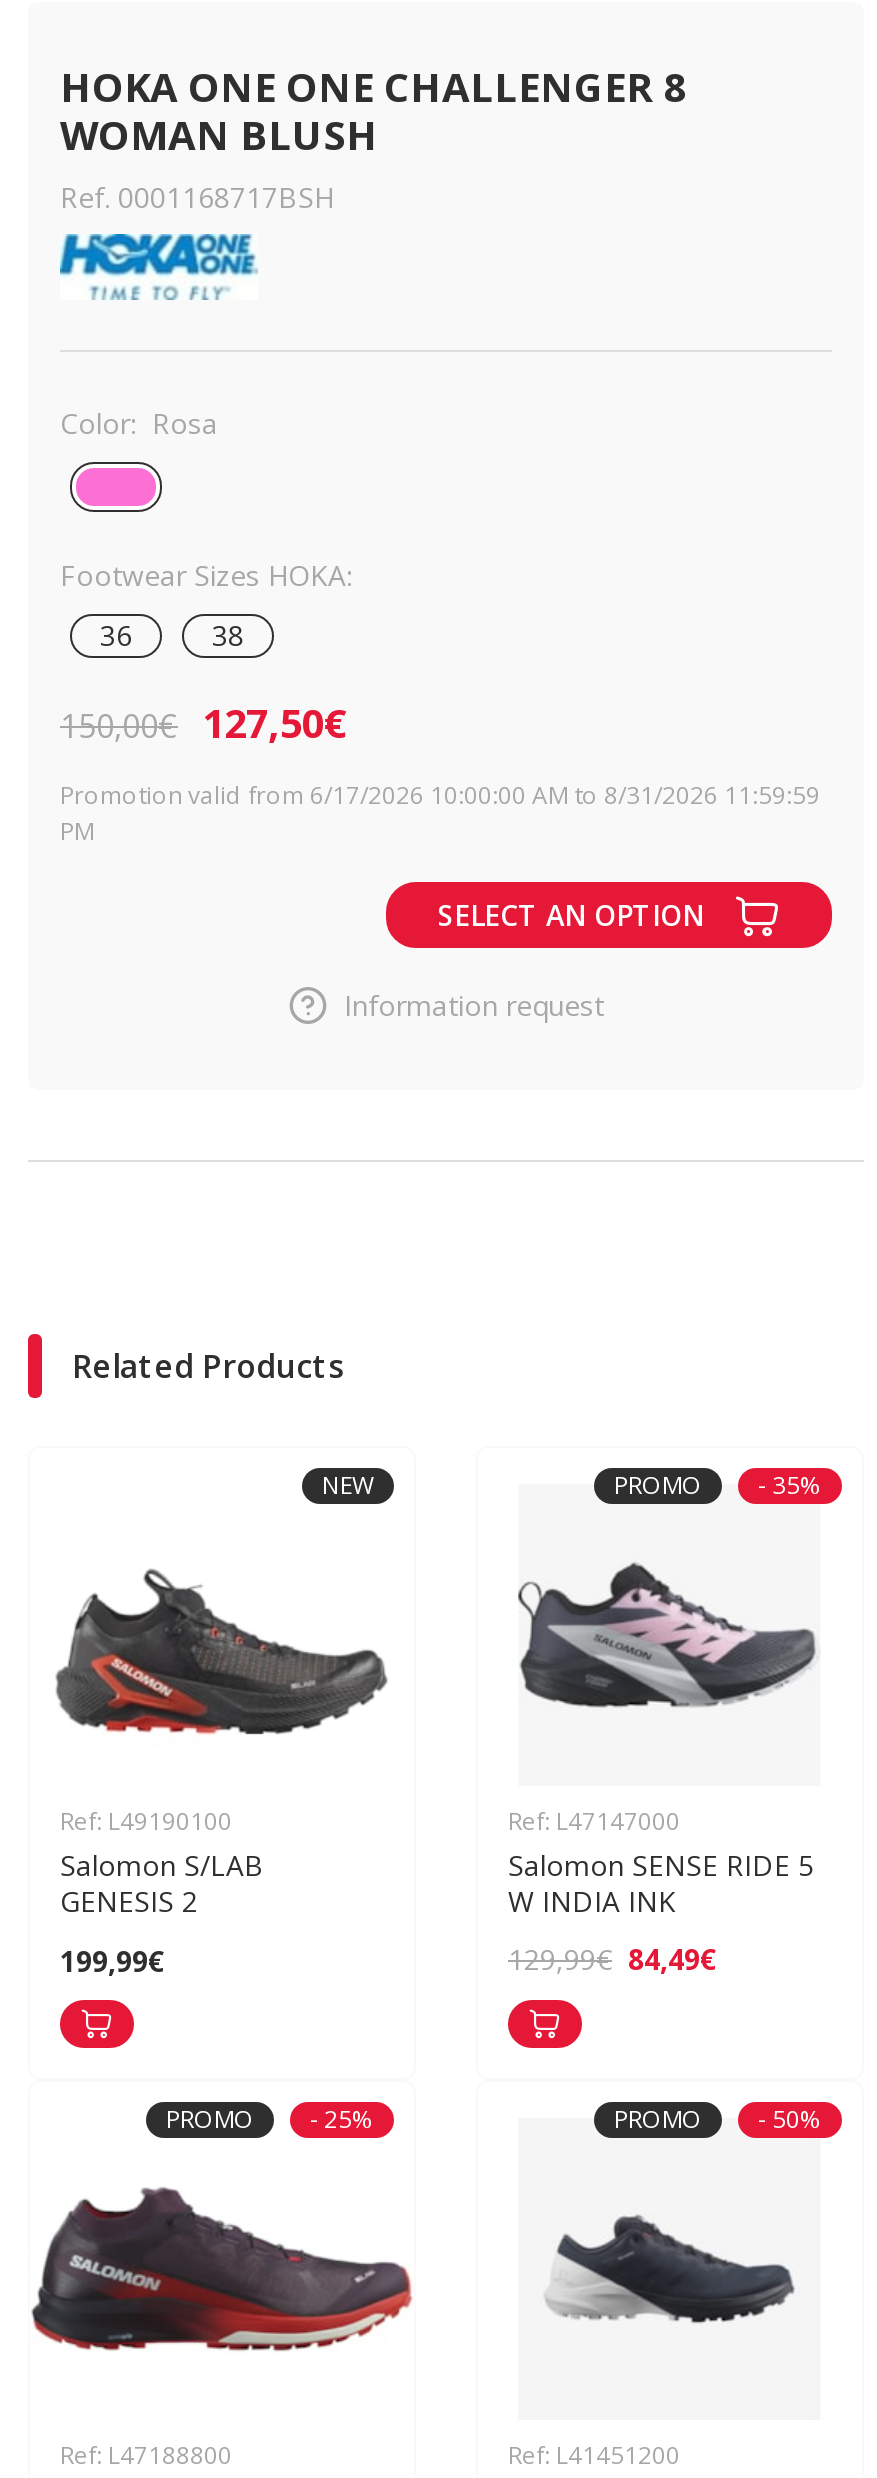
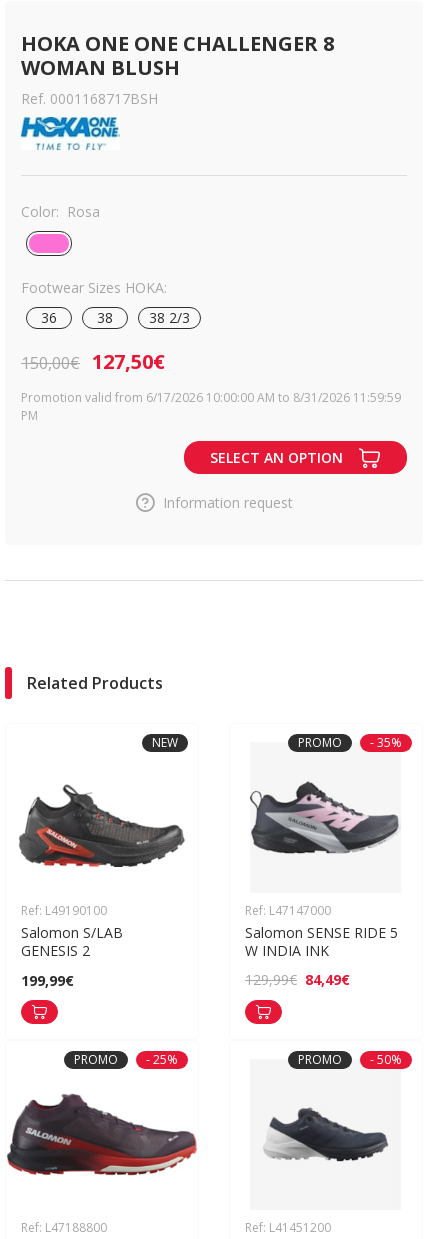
none -> [149,308,190,327] 38 2/3

